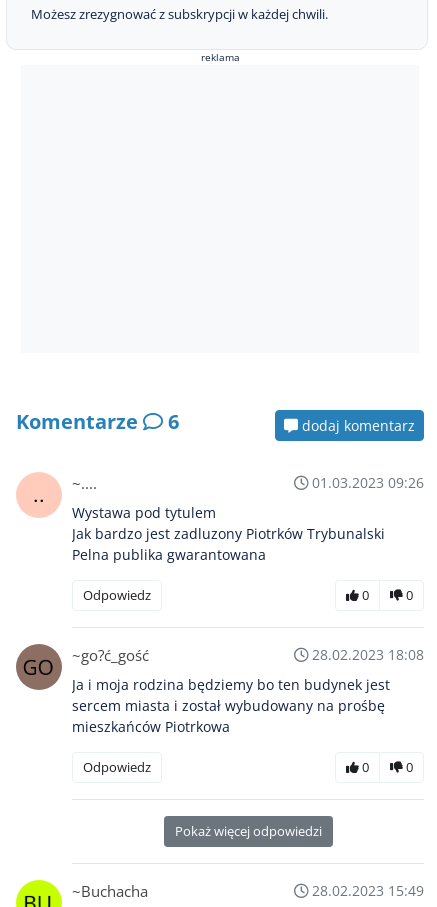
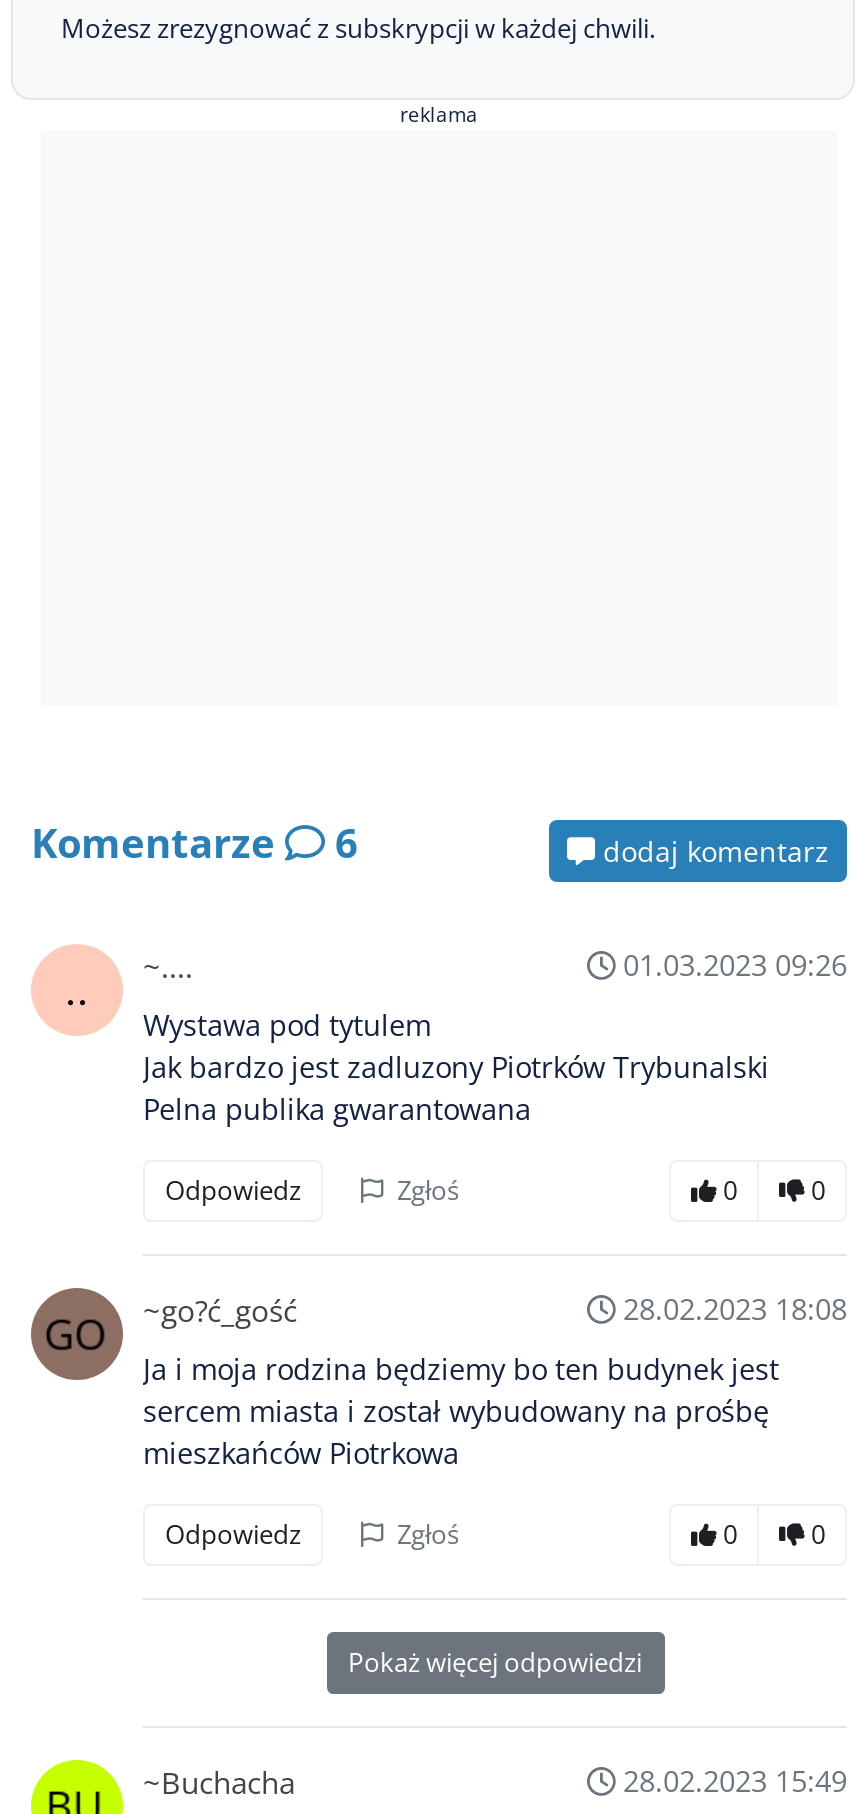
none -> [397,1172,459,1208] Zgłoś
none -> [397,1516,459,1552] Zgłoś

